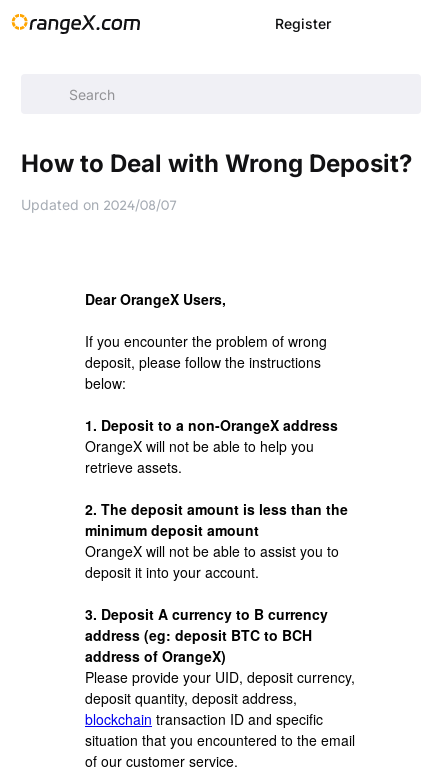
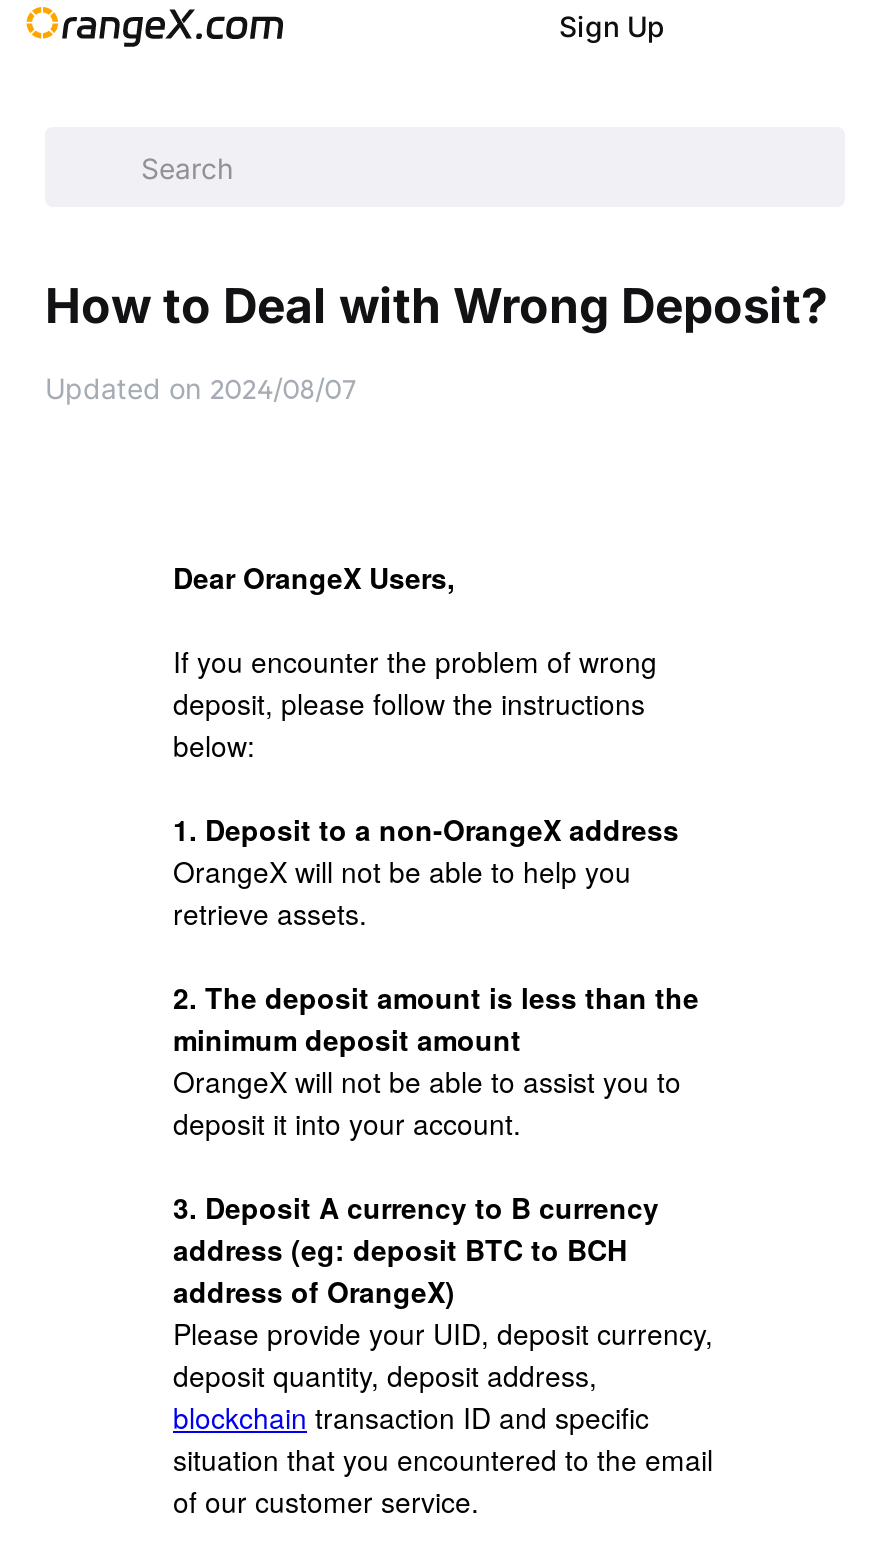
[275,15,331,32] Register -> [559,9,665,43] Sign Up

